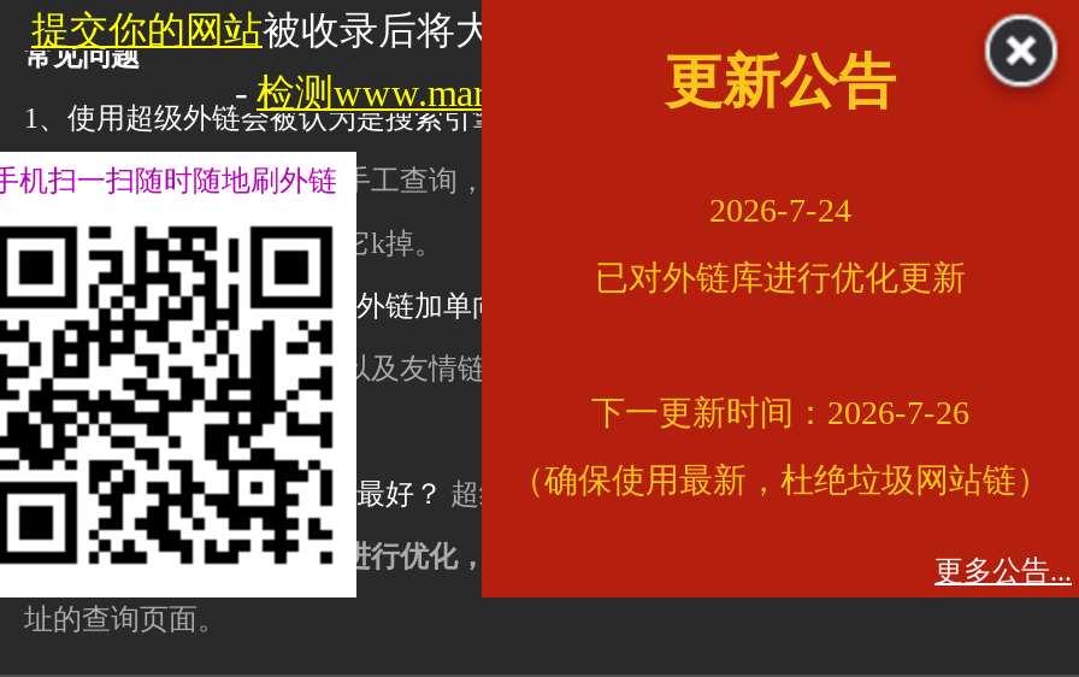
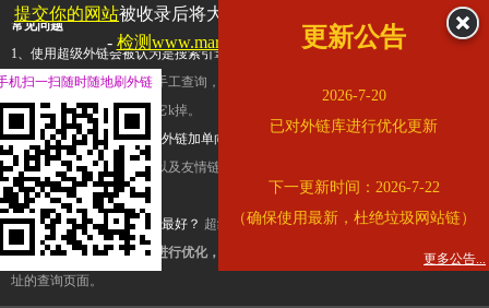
[709,193,851,229] 2026-7-24 -> [321,87,386,104] 2026-7-20
[591,395,969,431] 下一更新时间：2026-7-26 -> [268,179,439,196] 下一更新时间：2026-7-22

